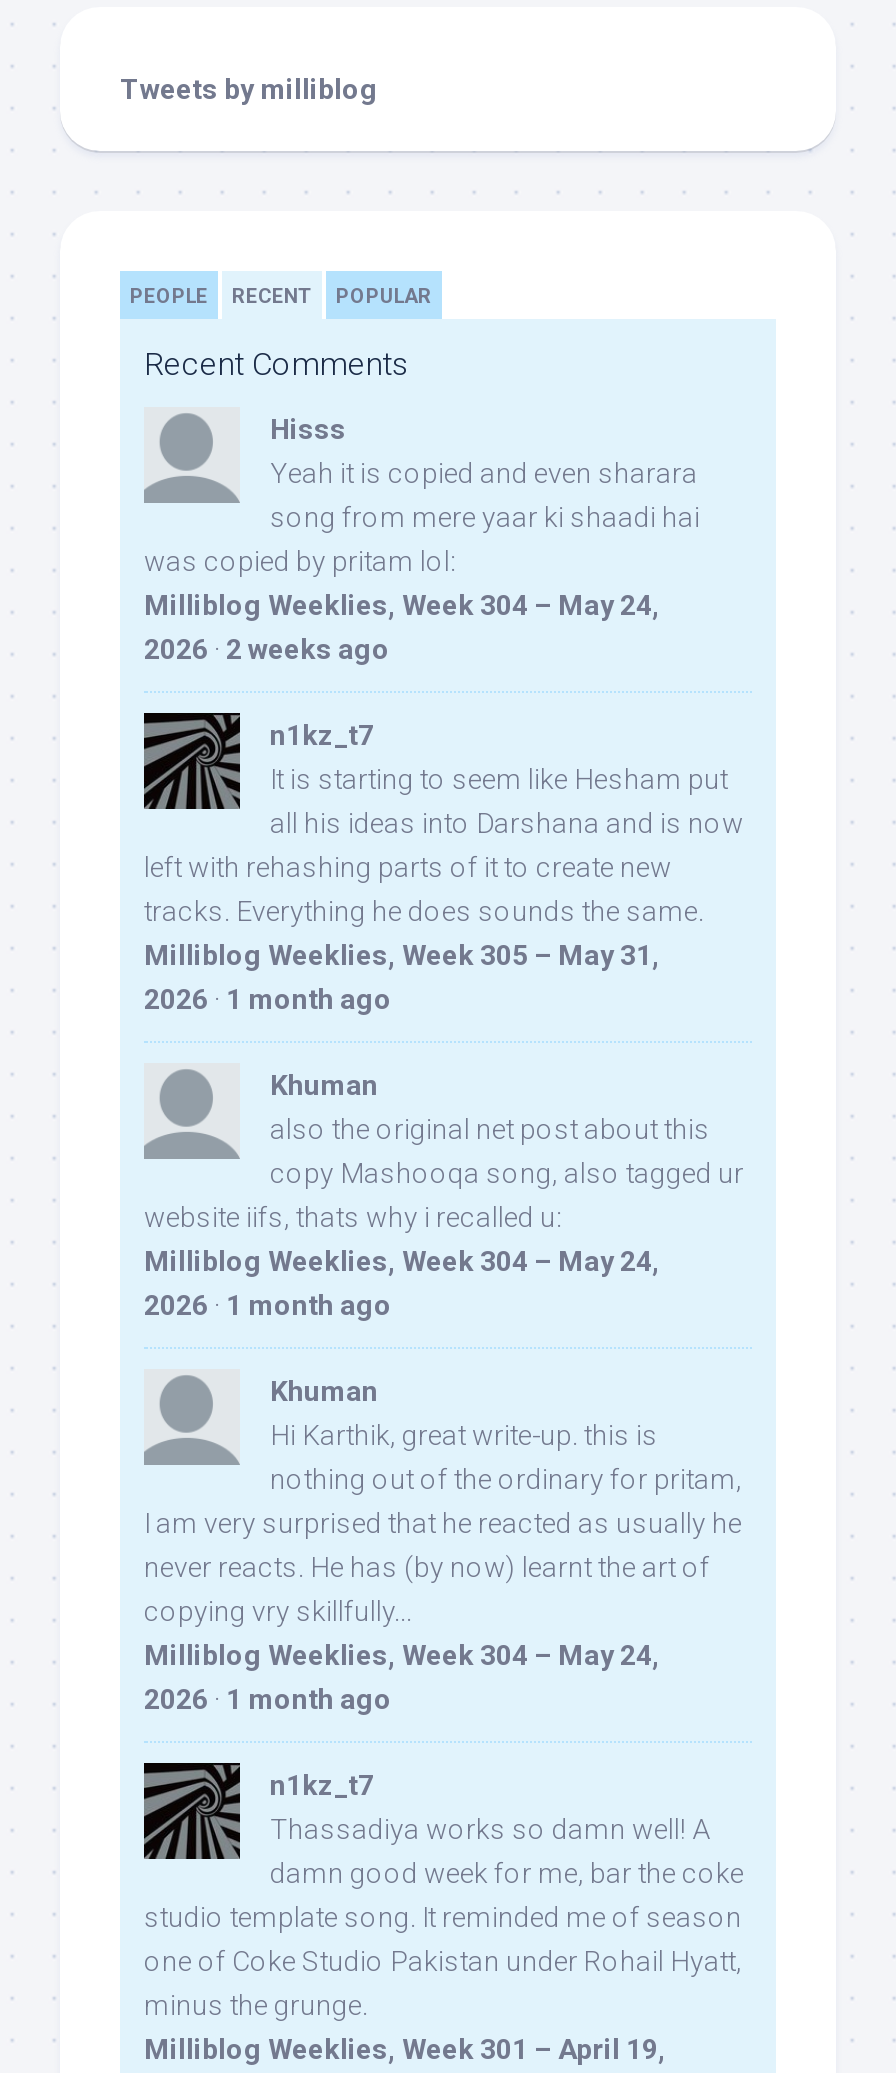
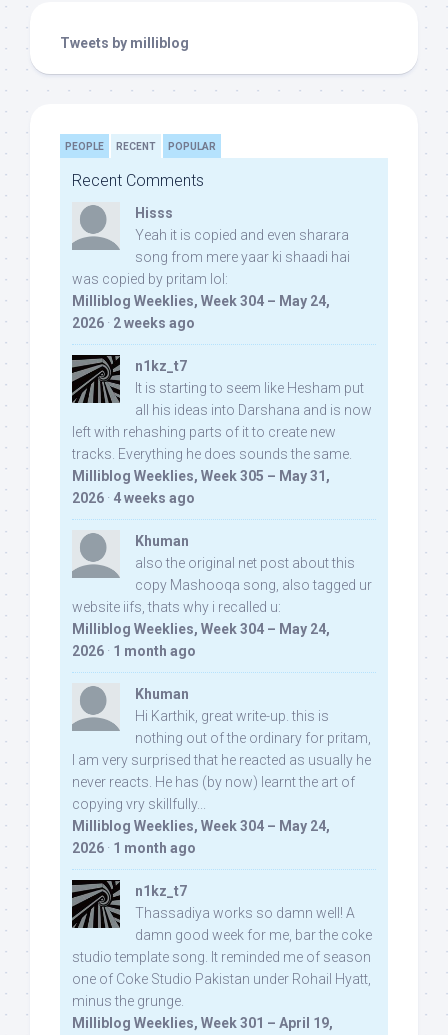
[144,984,392,1016] 2026 · 1 month ago -> [72,490,195,506] 2026 · 4 weeks ago

